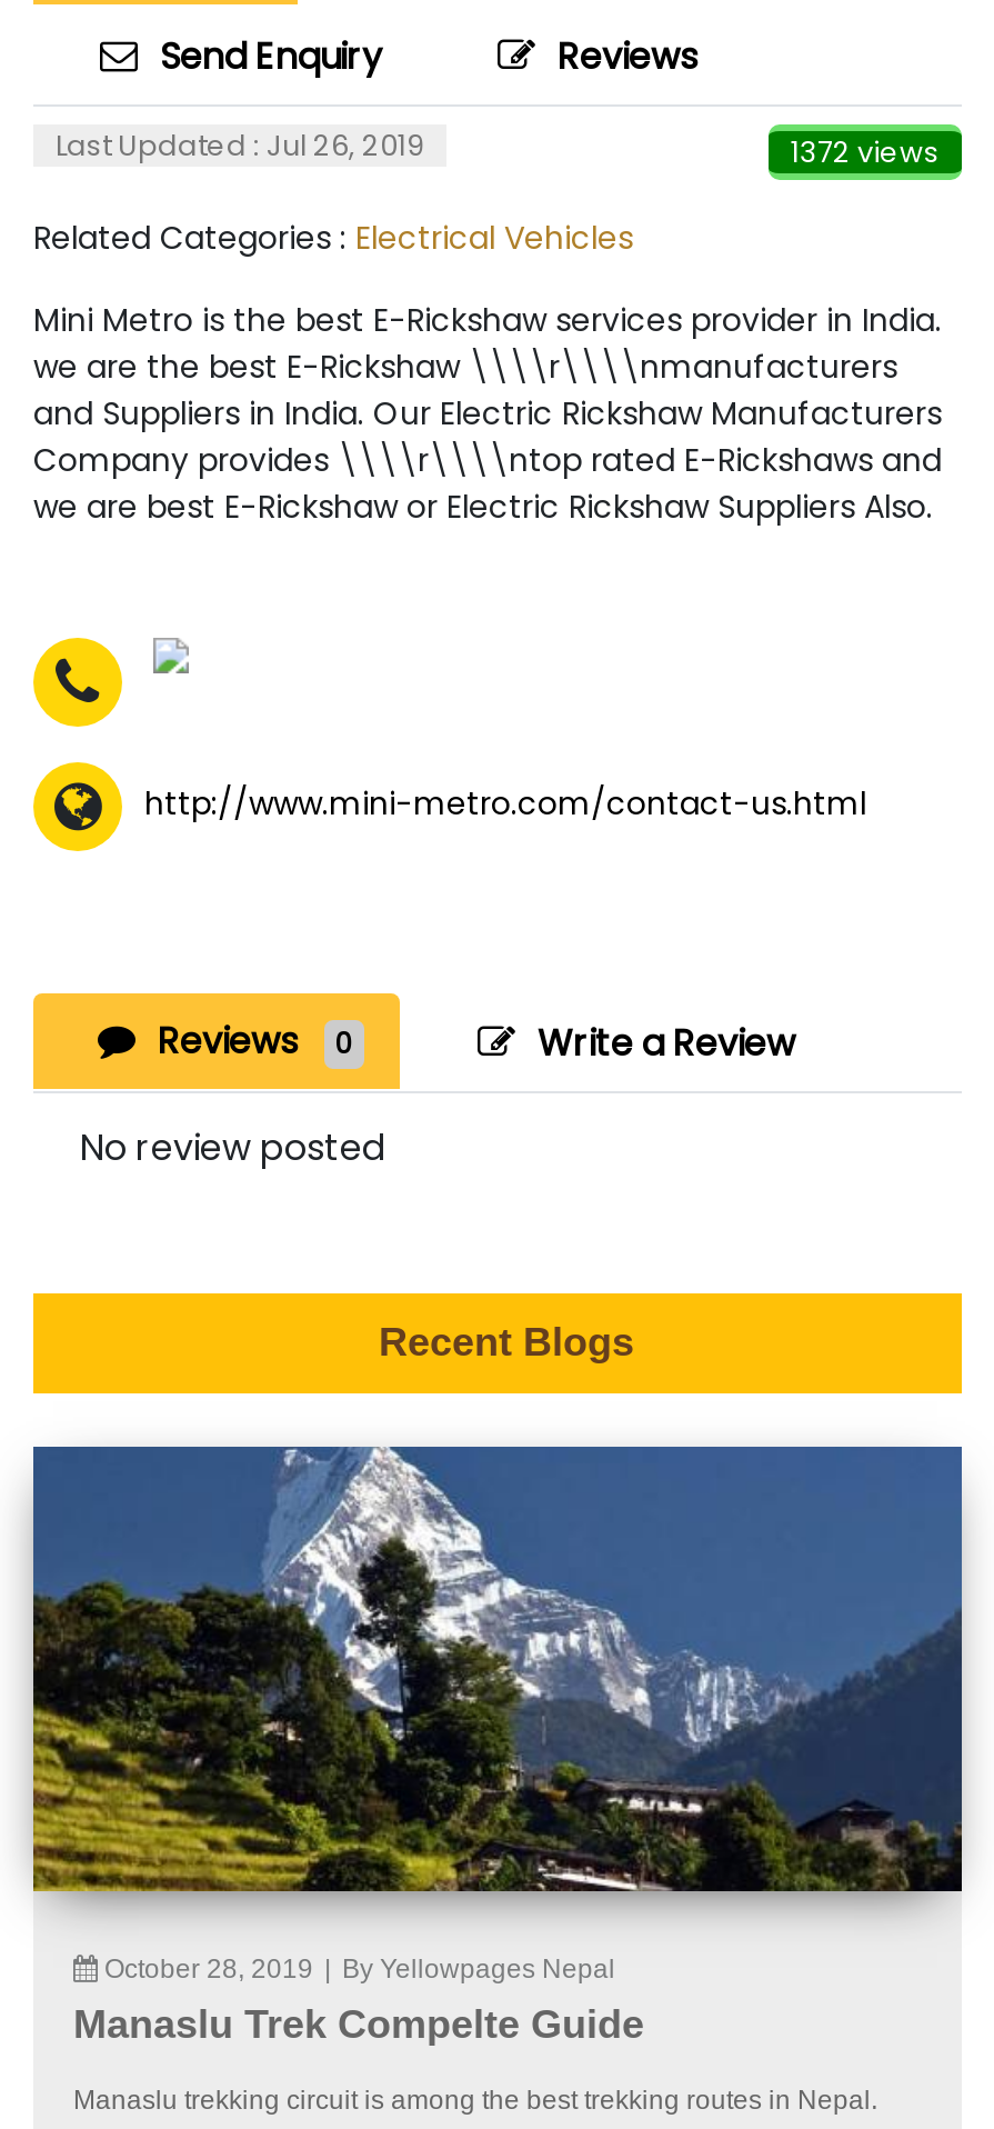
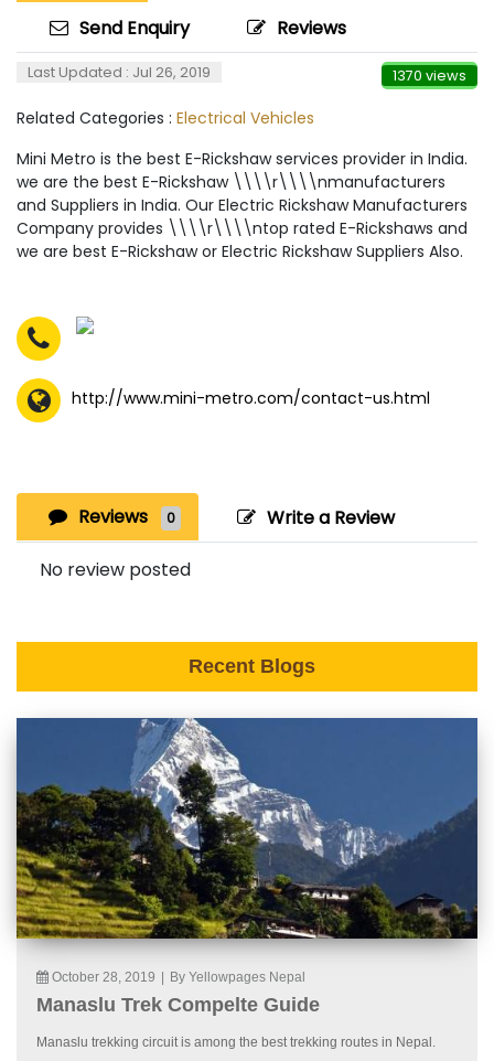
[791,134,940,172] 1372 views -> [393,66,466,85] 1370 views

